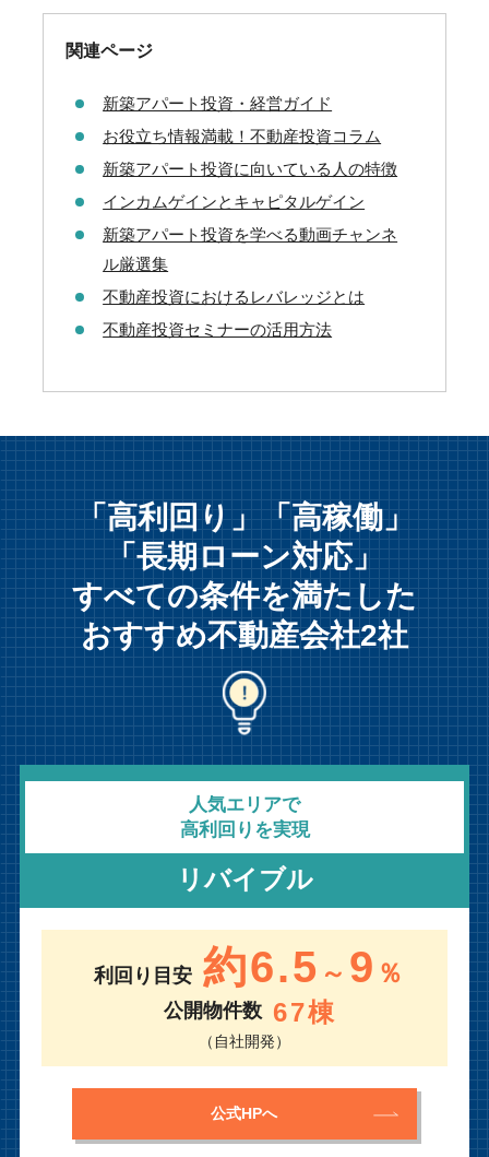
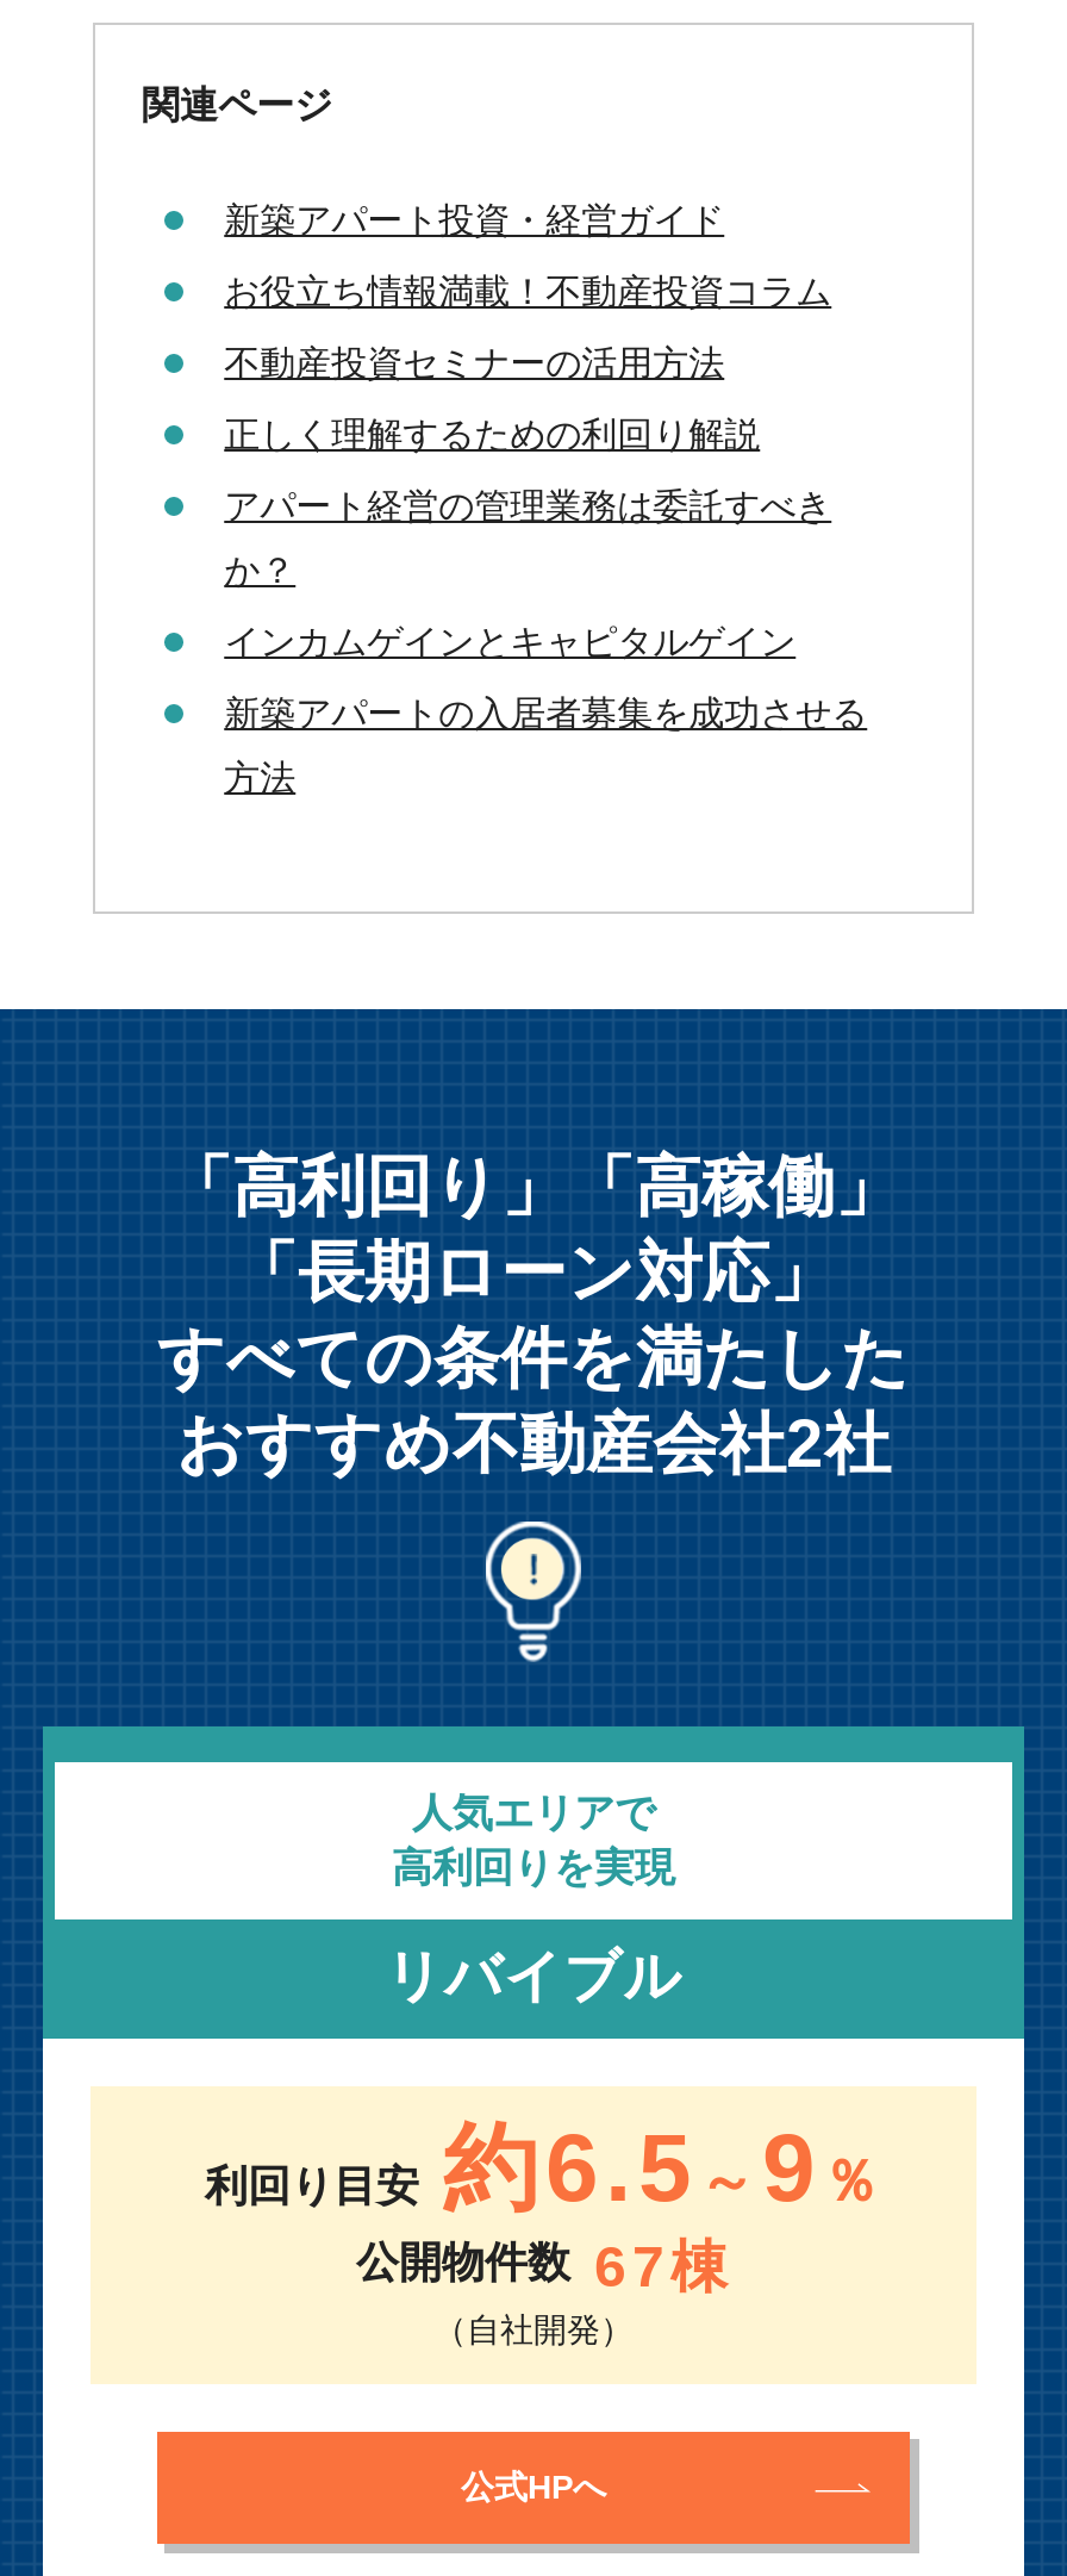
[103,160,397,178] 新築アパート投資に向いている人の特徴 -> [224,413,831,590] 正しく理解するための利回り解説 | アパート経営の管理業務は委託すべき | か？
moved [103,192,365,211] -> [224,621,796,661]: インカムゲインとキャピタルゲイン
[103,225,397,306] 新築アパート投資を学べる動画チャンネ | ル厳選集 | 不動産投資におけるレバレッジとは -> [224,692,867,797] 新築アパートの入居者募集を成功させる | 方法
moved [103,320,332,339] -> [224,342,724,382]: 不動産投資セミナーの活用方法

